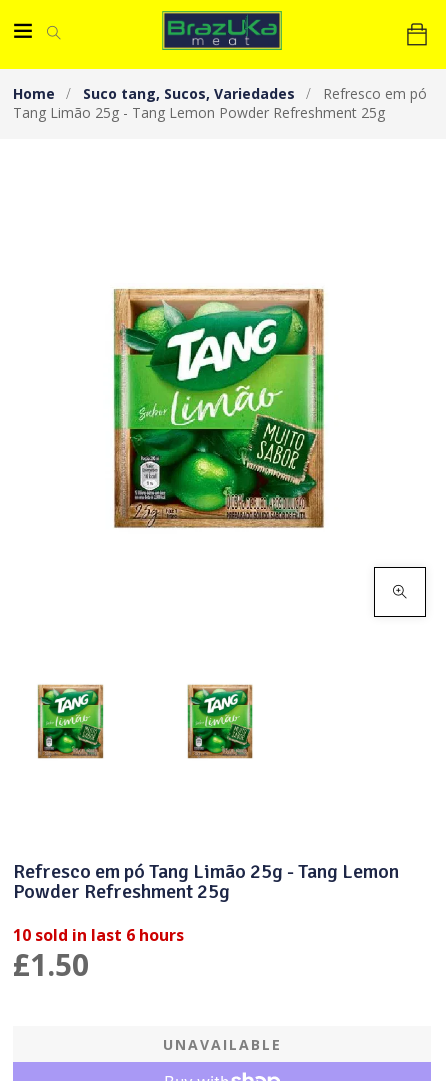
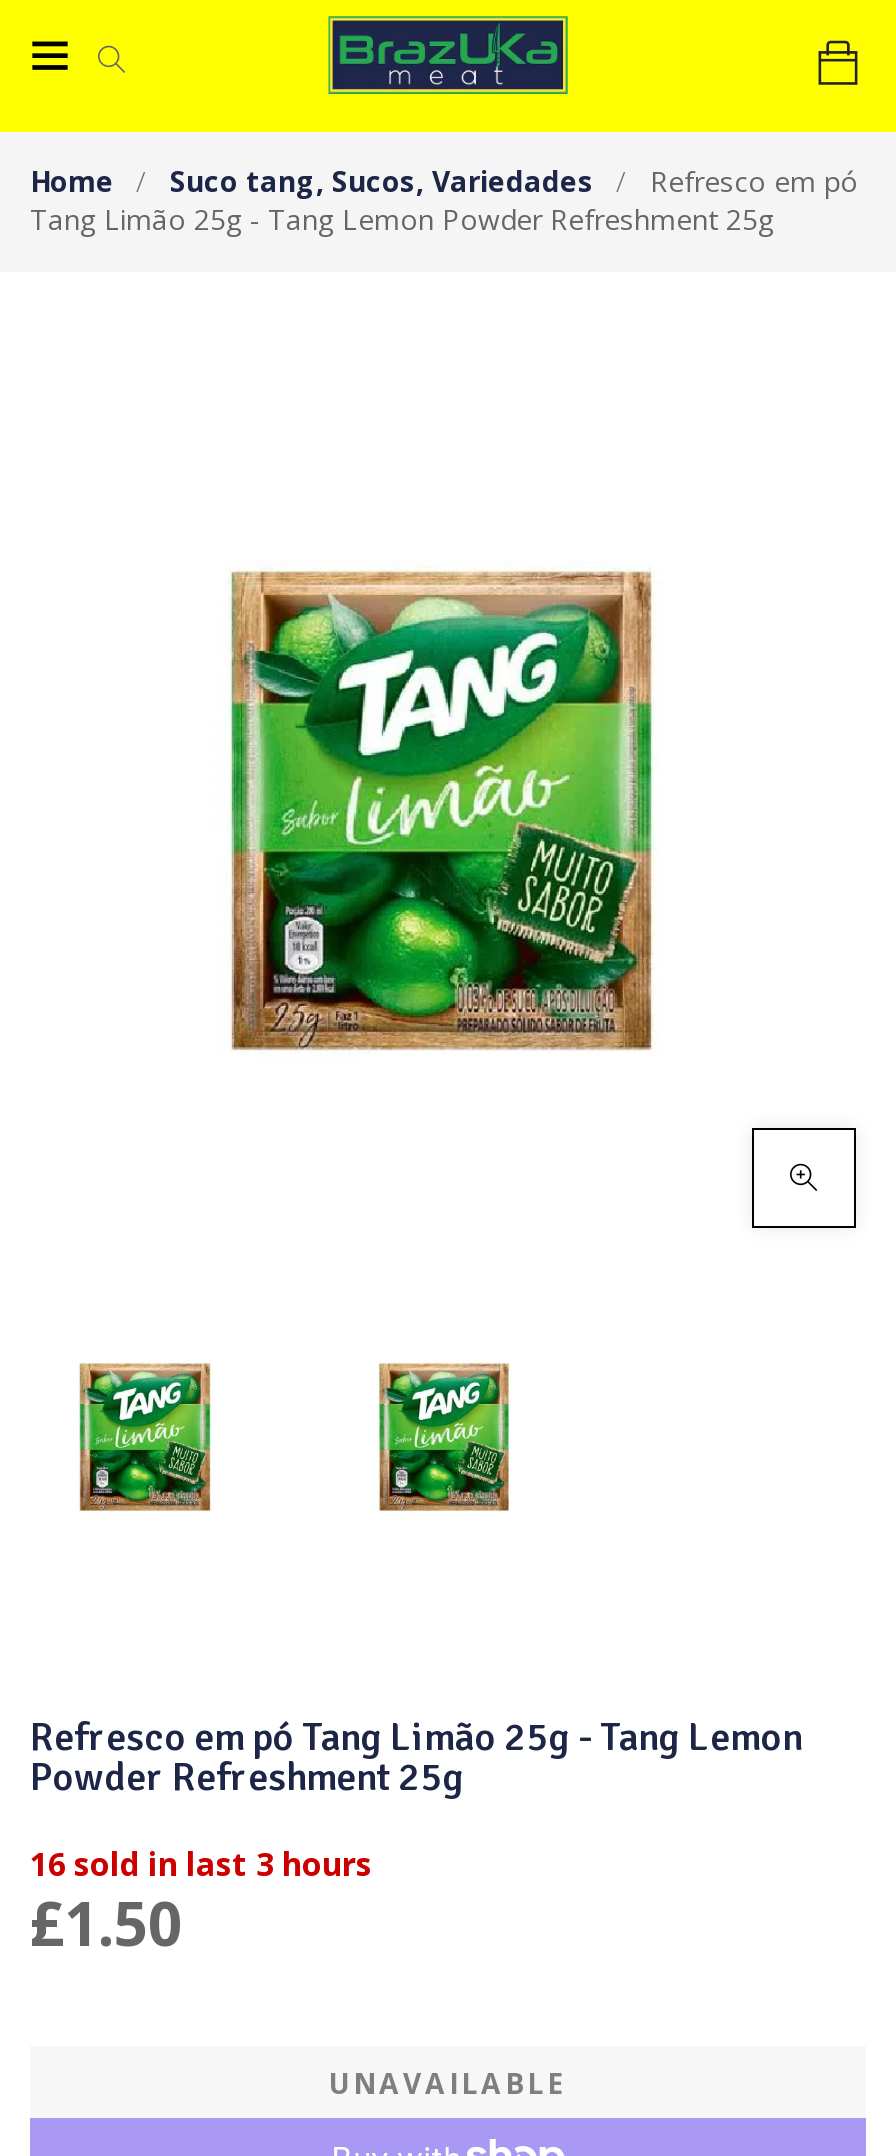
[13,924,184,946] 10 sold in last 6 hours -> [30,1842,372,1886] 16 sold in last 3 hours

